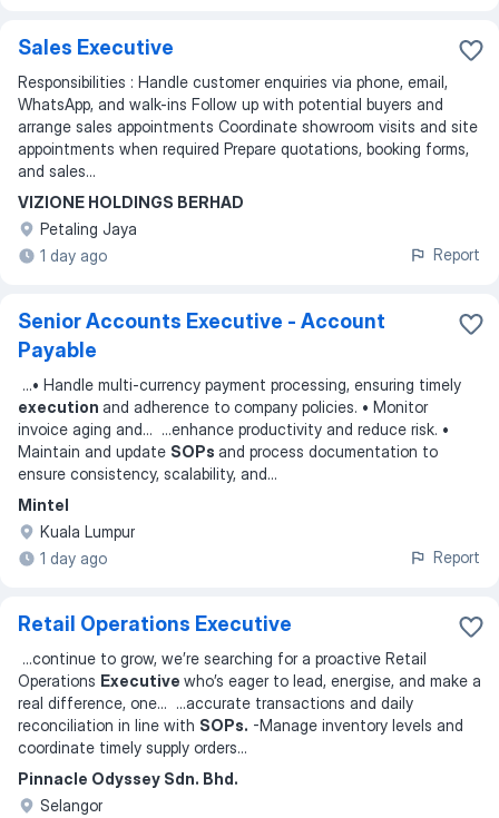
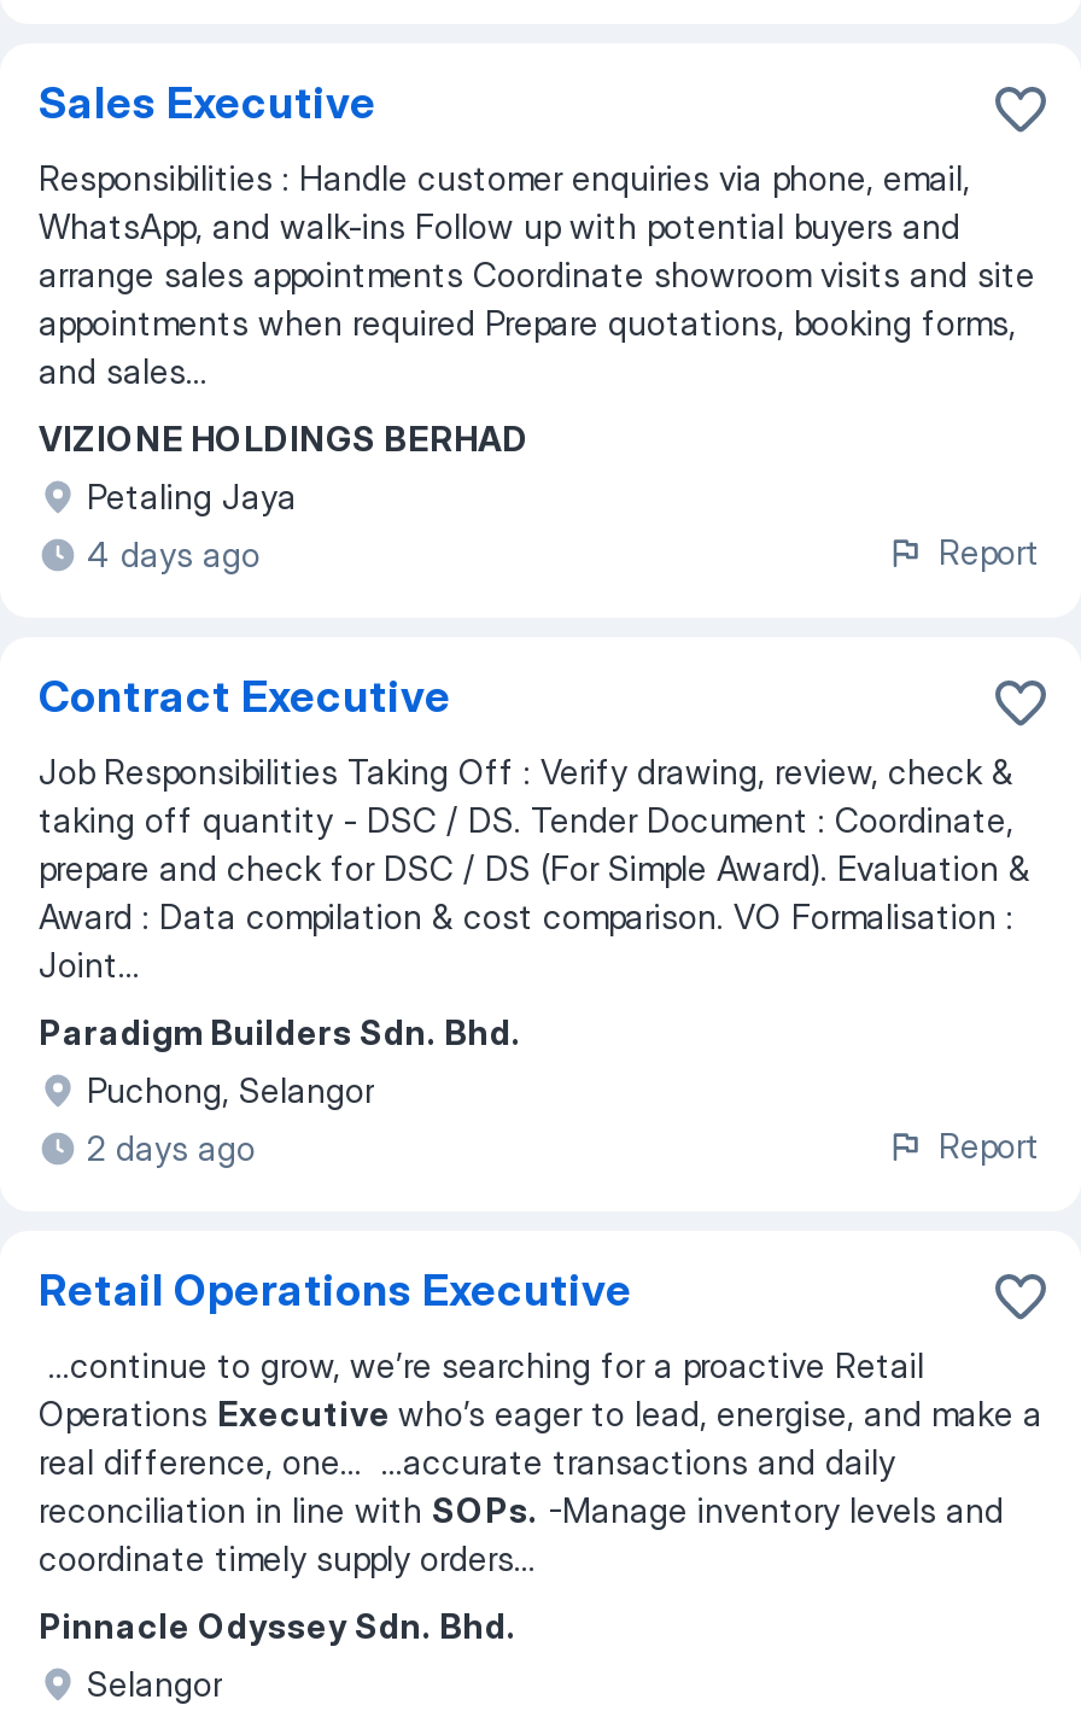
[40,246,107,265] 1 day ago -> [87,533,261,574] 4 days ago
[18,309,385,362] Senior Accounts Executive - Account | Payable -> [39,671,451,722] Contract Executive
[18,375,461,483] ...• Handle multi-currency payment processing, ensuring timely | execution and adherence to company policies. • Monitor | invoice aging and... ...enhance productivity and reduce risk. • | Maintain and update SOPs and process documentation to | ensure consistency, scalability, and... -> [39,751,1030,985] Job Responsibilities Taking Off : Verify drawing, review, check & | taking off quantity - DSC / DS. Tender Document : Coordinate, | prepare and check for DSC / DS (For Simple Award). Evaluation & | Award : Data compilation & cost comparison. VO Formalisation : | Joint...
[18,495,135,568] Mintel | Kuala Lumpur | 1 day ago -> [39,1011,521,1168] Paradigm Builders Sdn. Bhd. | Puchong, Selangor | 2 days ago

